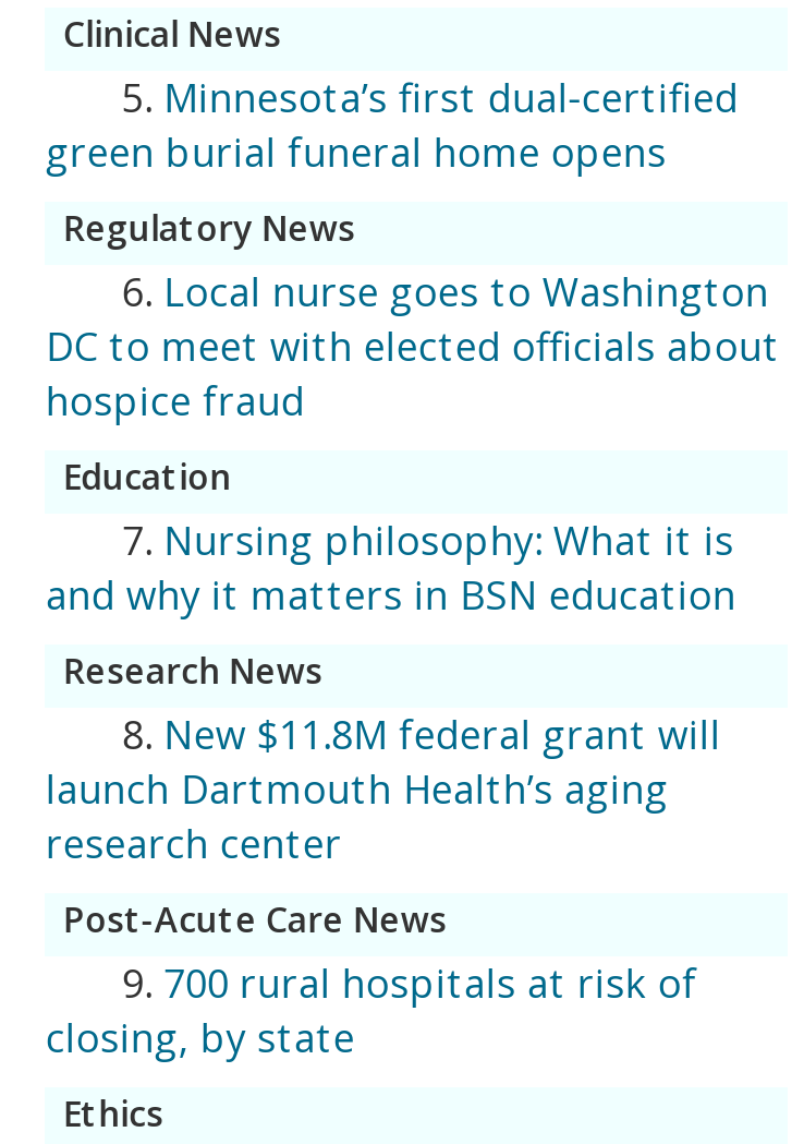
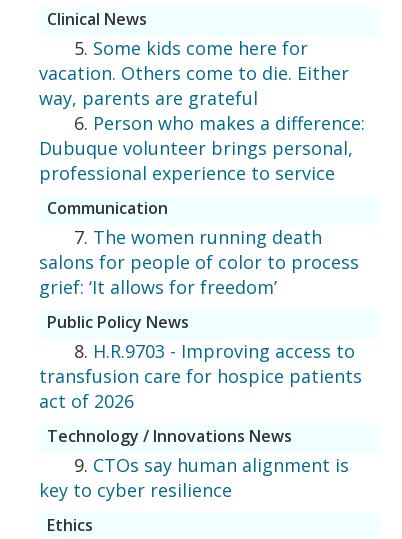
[46,70,780,1063] 5. Minnesota’s first dual-certified | green burial funeral home opens | Regulatory News | 6. Local nurse goes to Washington | DC to meet with elected officials about | hospice fraud | Education | 7. Nursing philosophy: What it is | and why it matters in BSN education | Research News | 8. New $11.8M federal grant will | launch Dartmouth Health’s aging | research center | Post-Acute Care News | 9. 700 rural hospitals at risk of | closing, by state -> [39,36,365,502] 5. Some kids come here for | vacation. Others come to die. Either | way, parents are grateful | 6. Person who makes a difference: | Dubuque volunteer brings personal, | professional experience to service | Communication | 7. The women running death | salons for people of color to process | grief: ‘It allows for freedom’ | Public Policy News | 8. H.R.9703 - Improving access to | transfusion care for hospice patients | act of 2026 | Technology / Innovations News | 9. CTOs say human alignment is | key to cyber resilience

